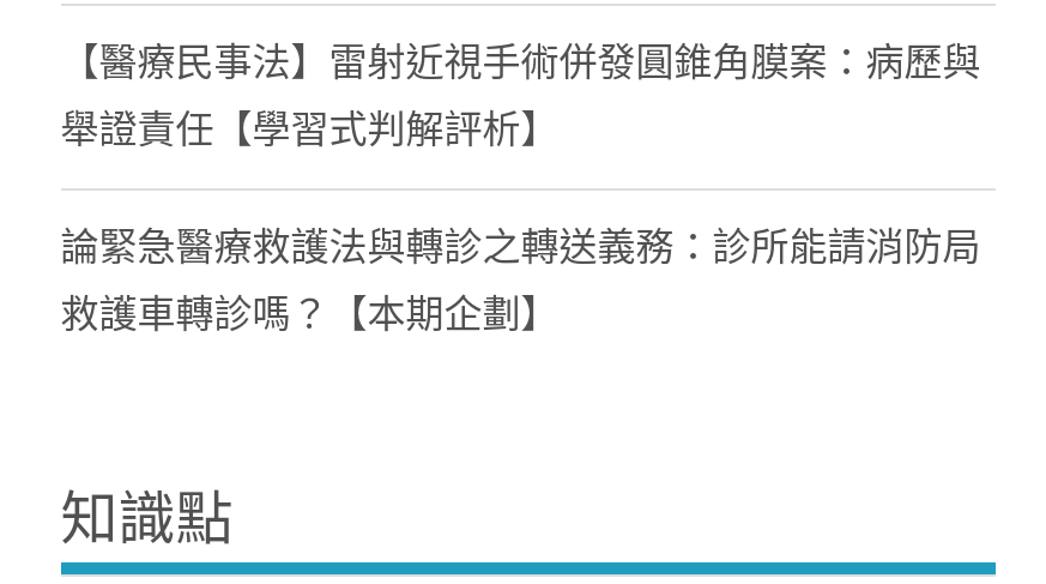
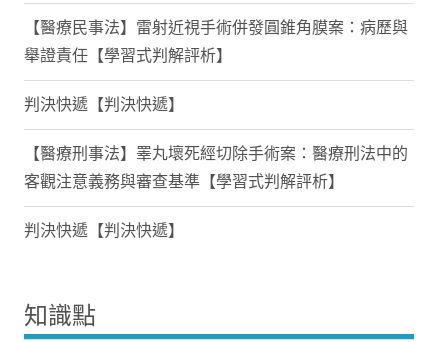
[61,227,981,335] 論緊急醫療救護法與轉診之轉送義務：診所能請消防局 | 救護車轉診嗎？【本期企劃】 -> [24,96,408,239] 判決快遞【判決快遞】 | 【醫療刑事法】睪丸壞死經切除手術案：醫療刑法中的 | 客觀注意義務與審查基準【學習式判解評析】 | 判決快遞【判決快遞】

